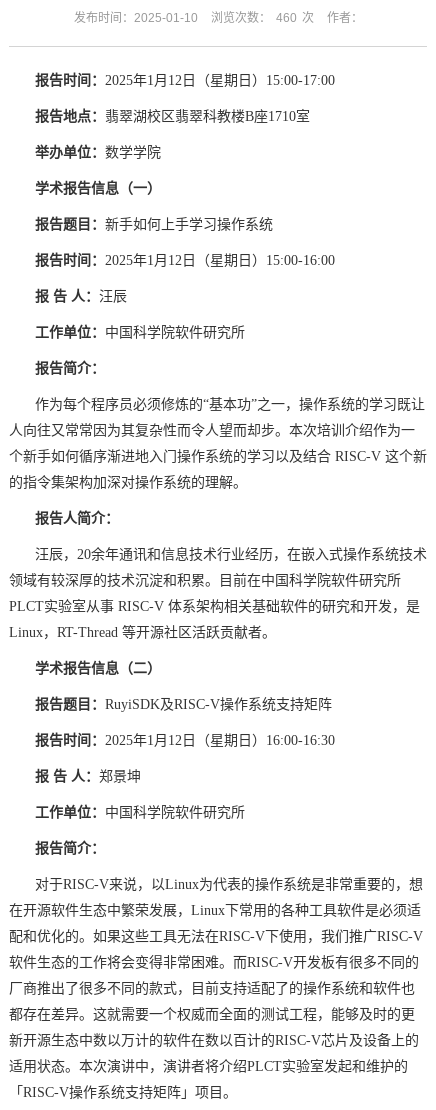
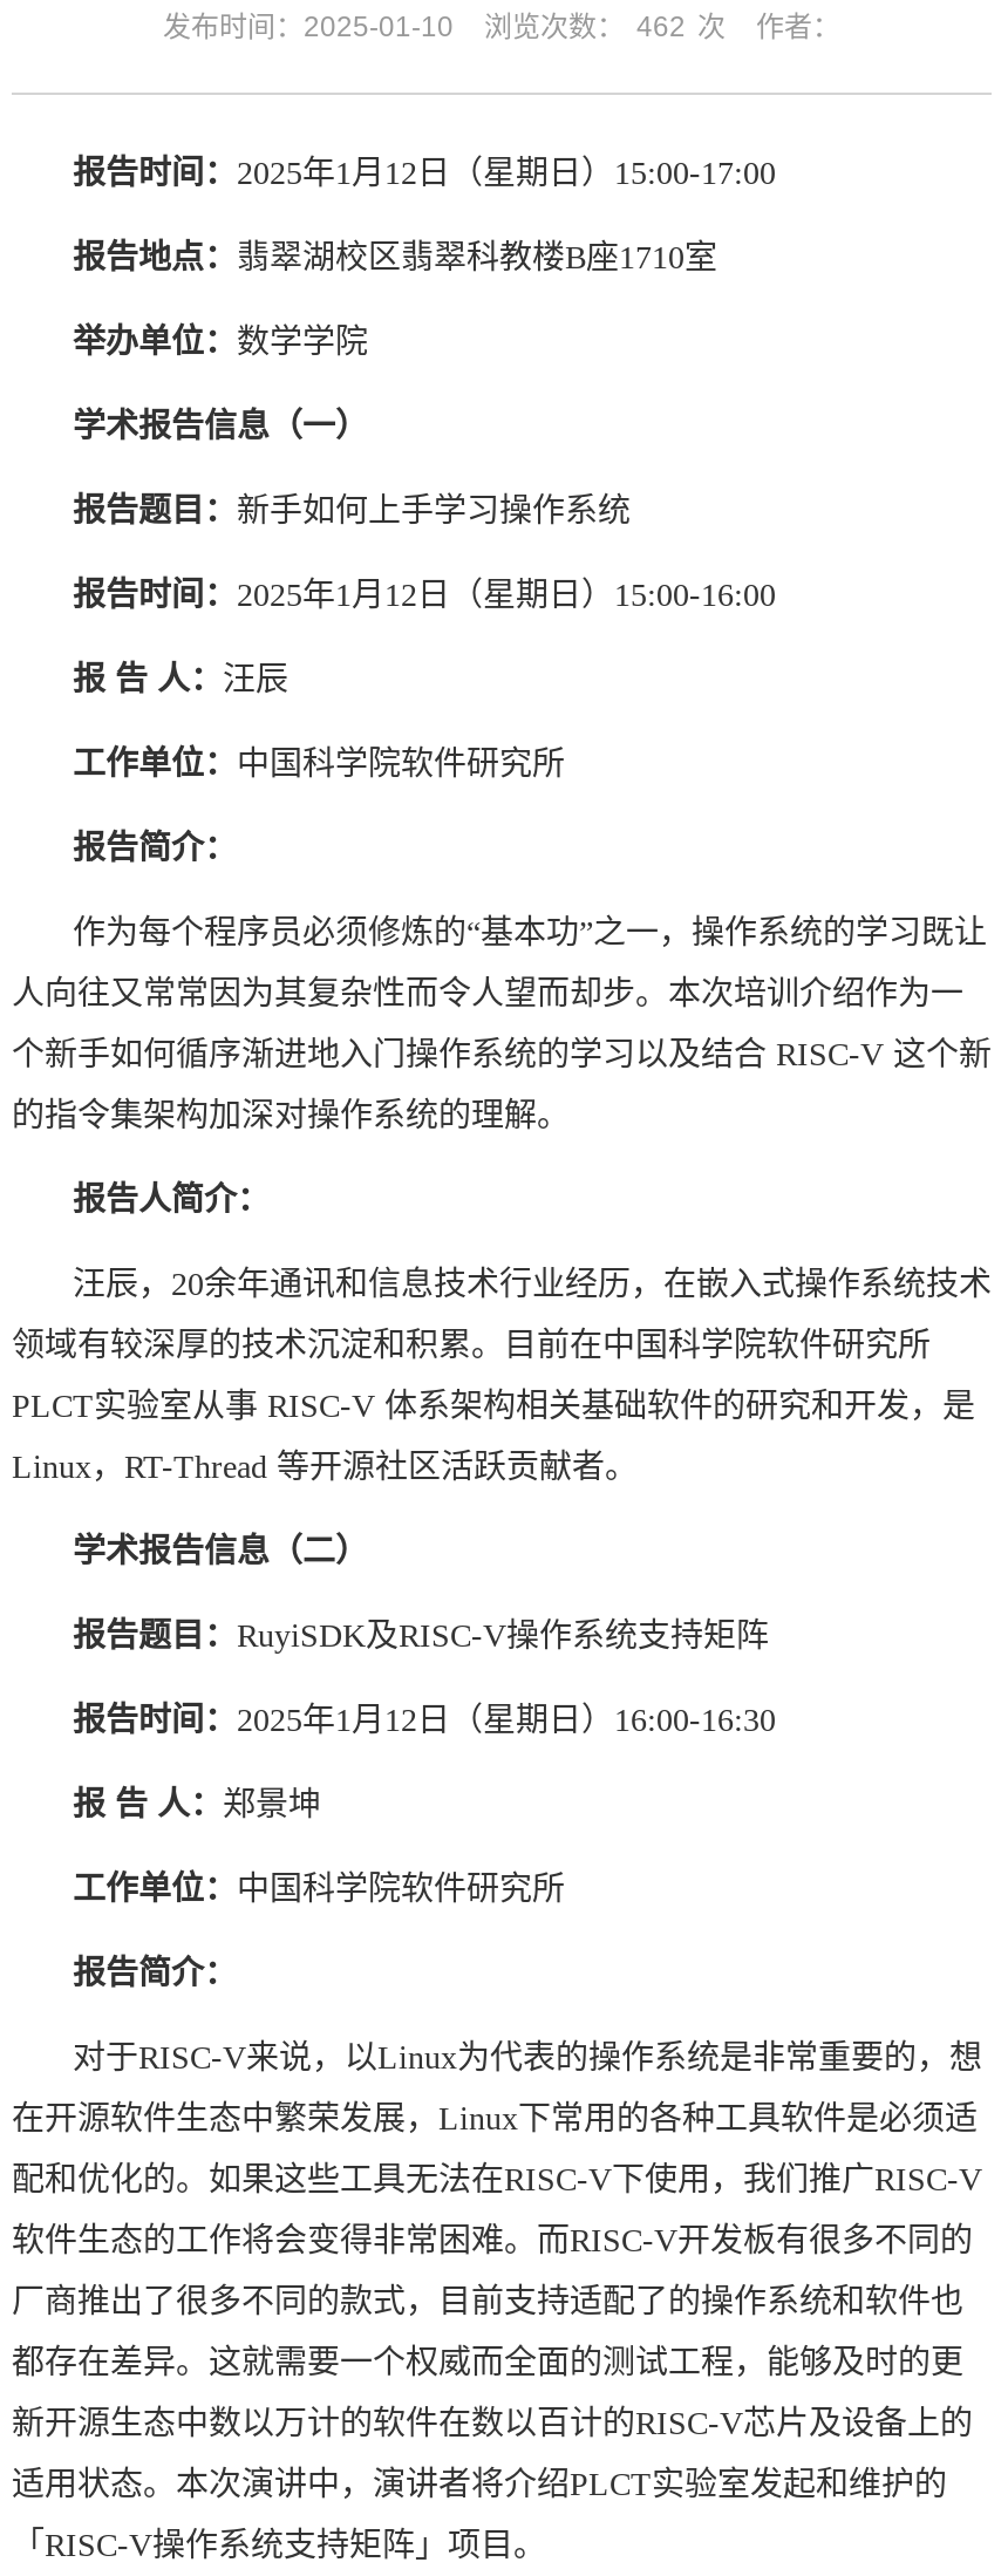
[73,11,362,25] 发布时间：2025-01-10 浏览次数： 460 次 作者： -> [163,11,840,43] 发布时间：2025-01-10 浏览次数： 462 次 作者：

